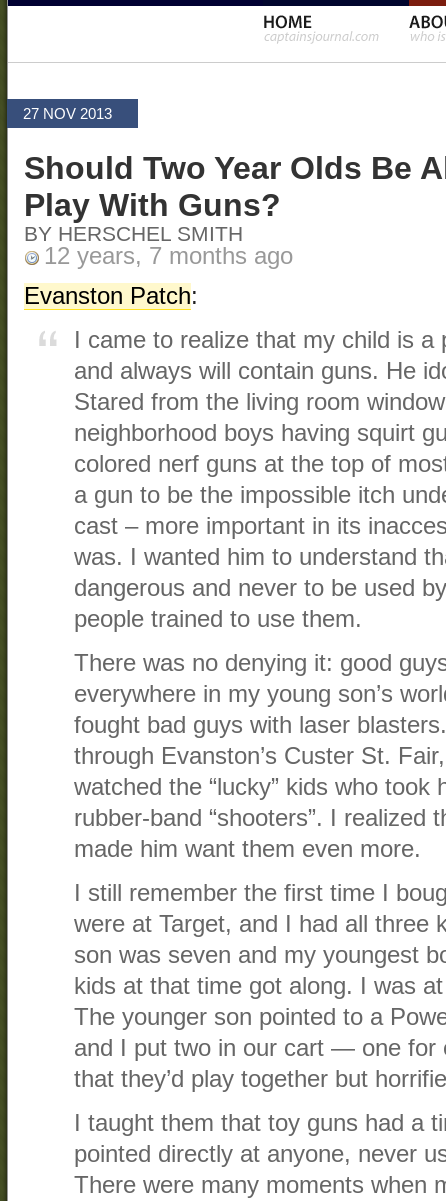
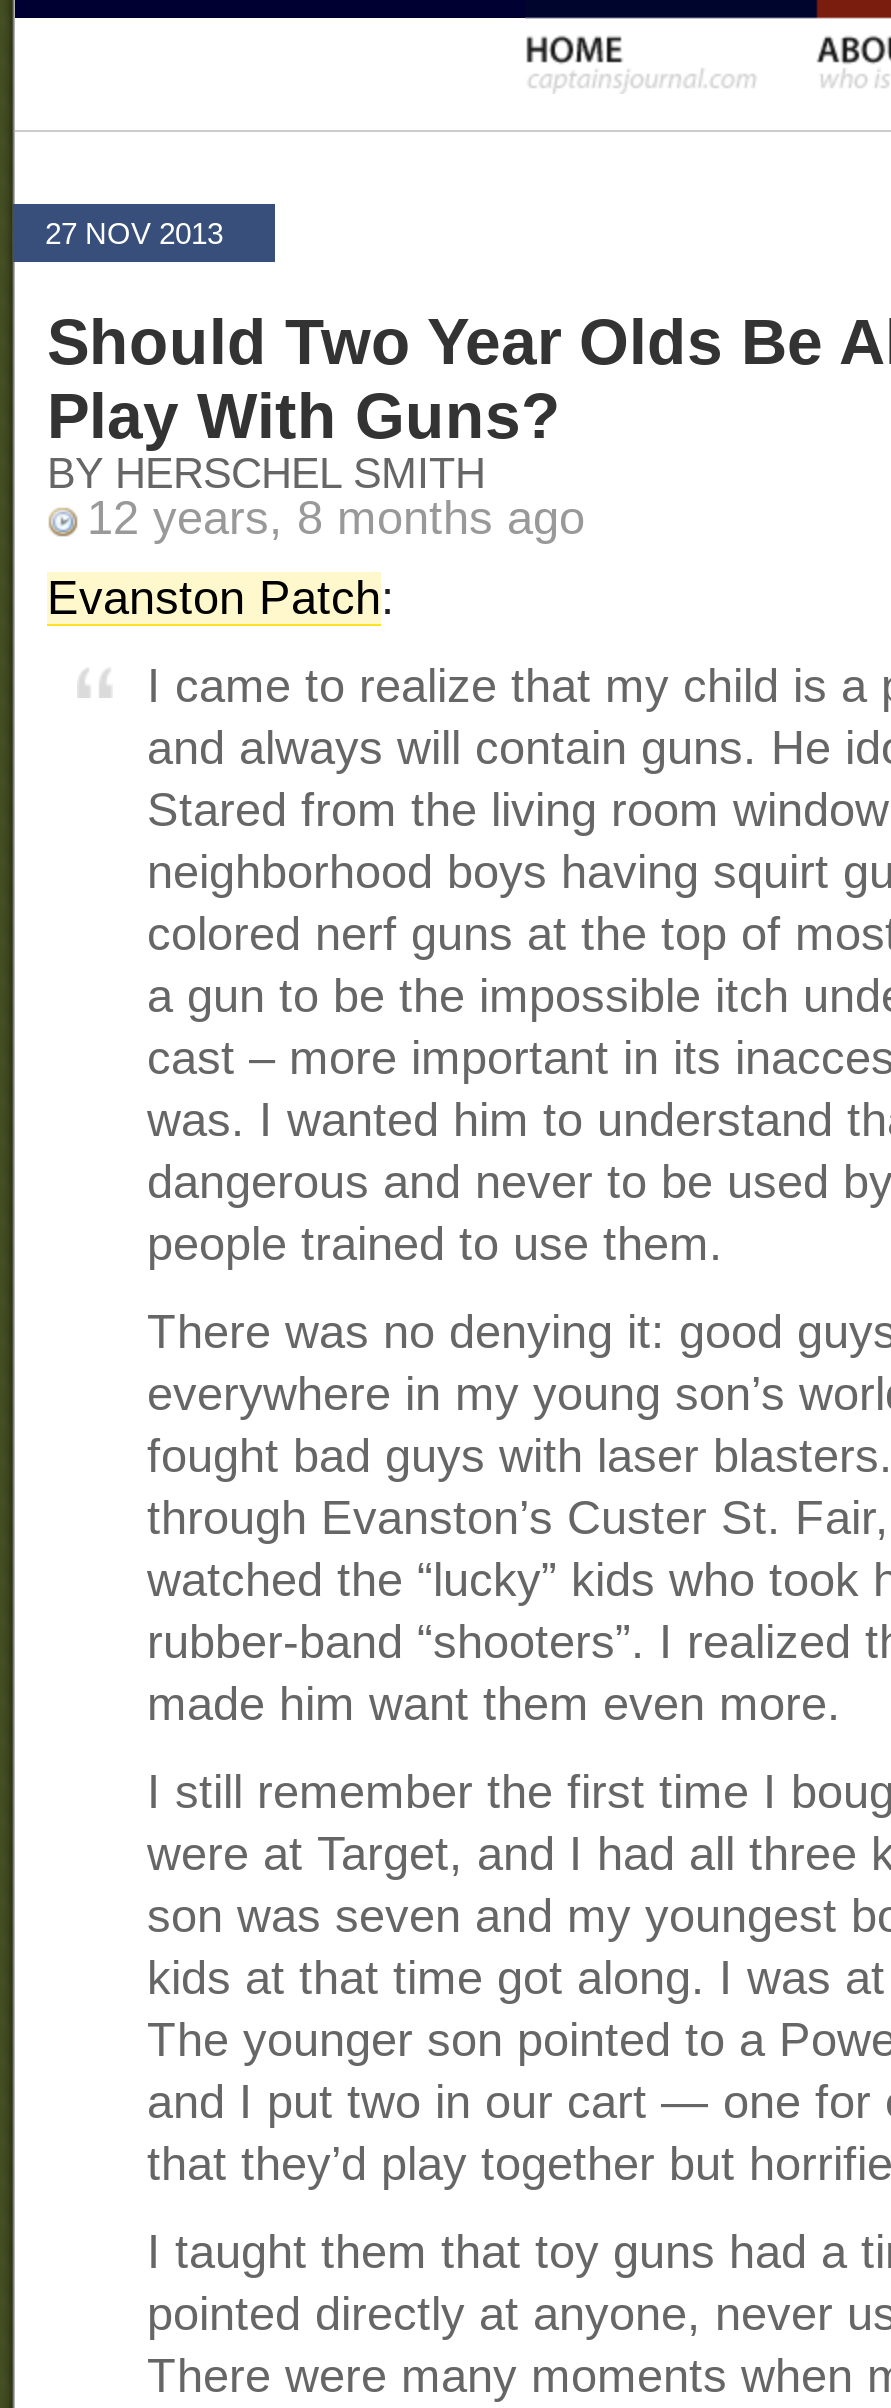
[44,243,293,269] 12 years, 7 months ago -> [87,492,585,544] 12 years, 8 months ago

